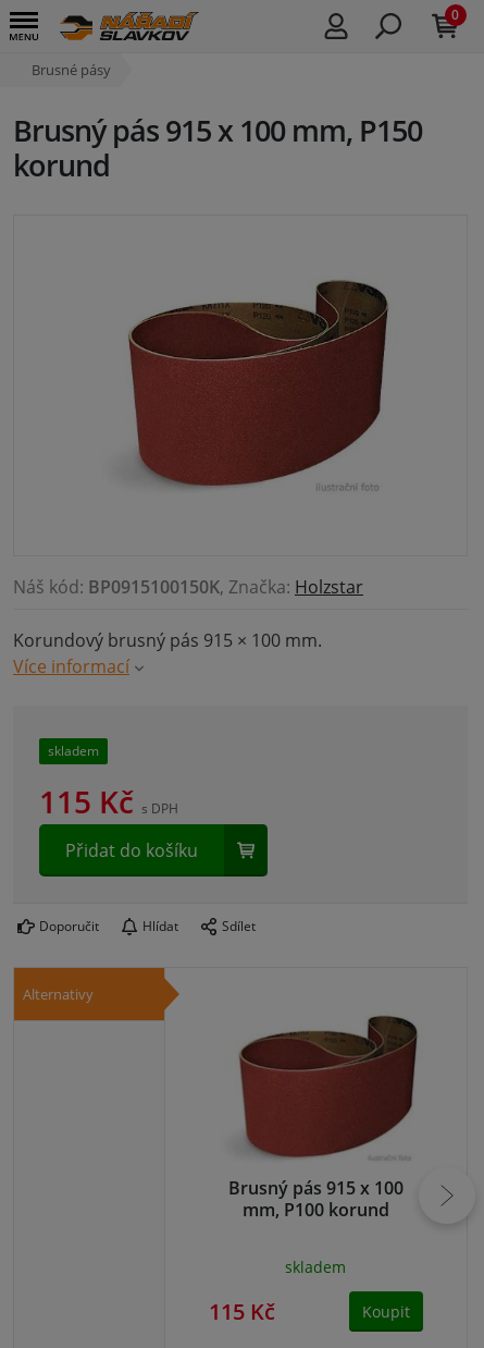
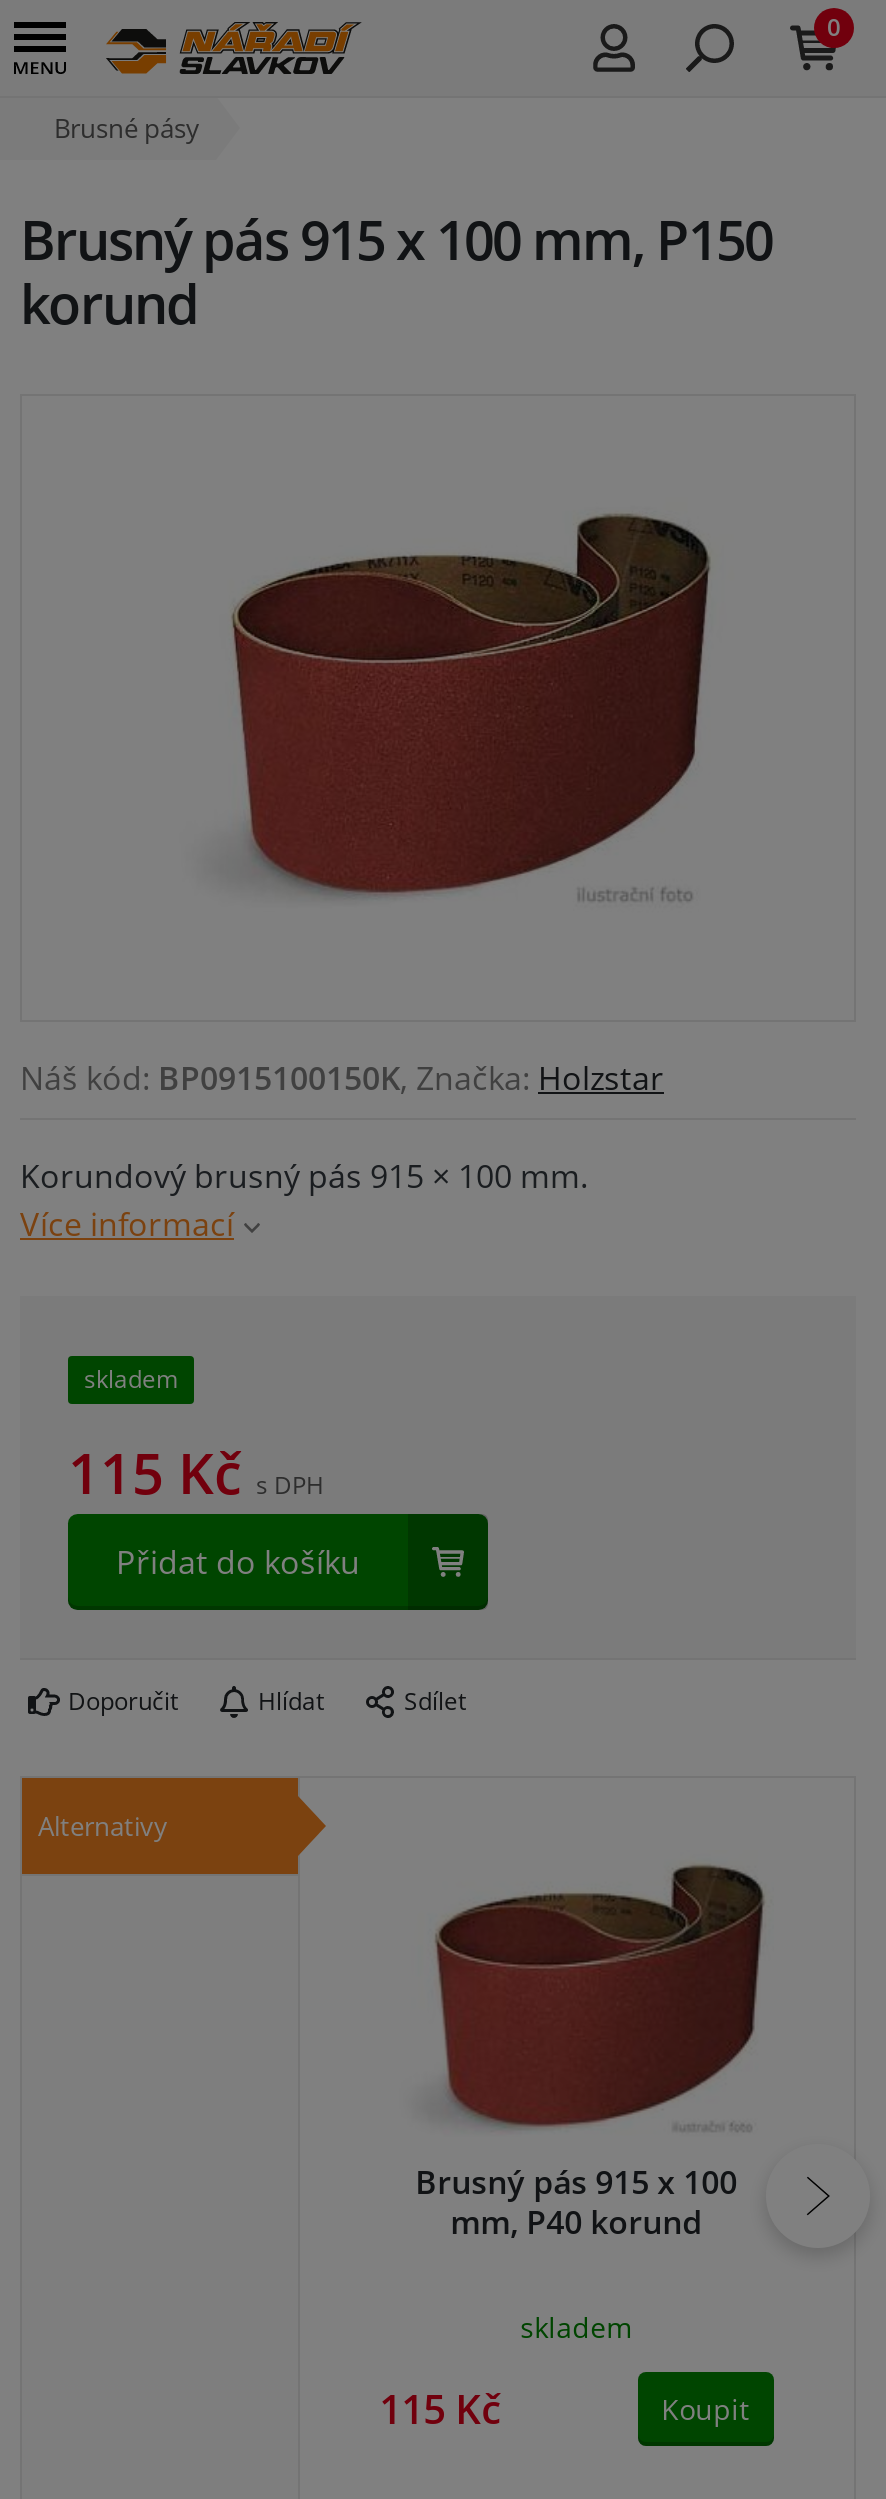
[242,1198,389,1222] mm, P100 korund -> [450,2200,702,2244] mm, P40 korund

